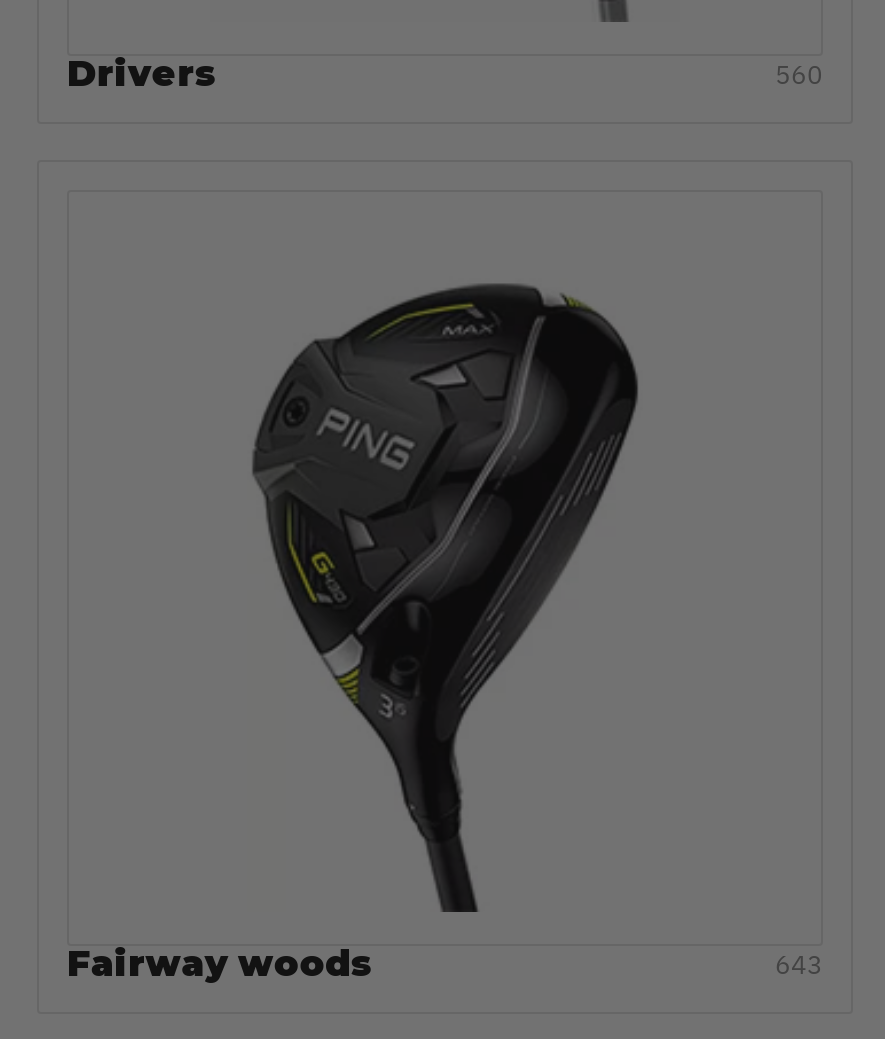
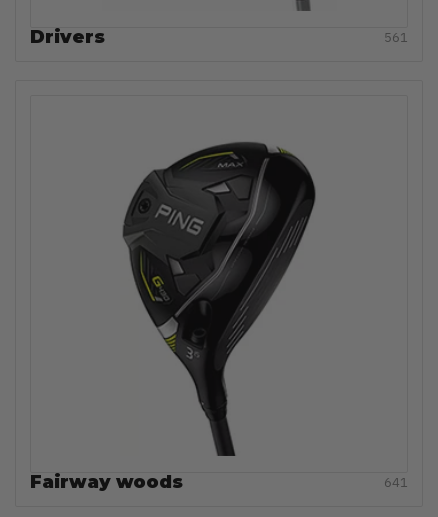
[775,58,823,92] 560 -> [384,29,408,46] 561
[775,948,823,982] 643 -> [384,474,408,491] 641

